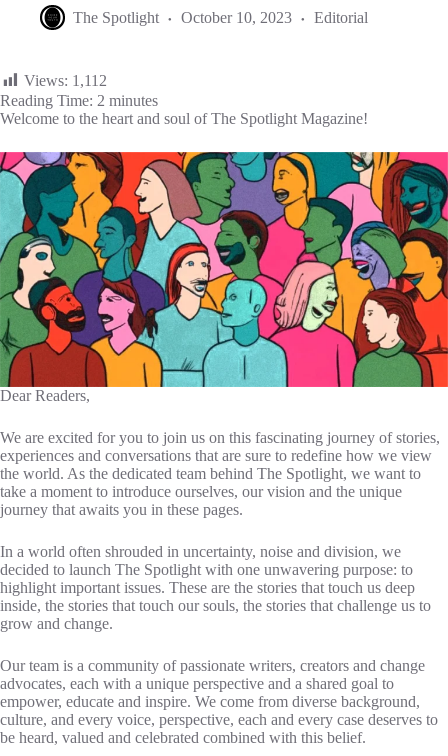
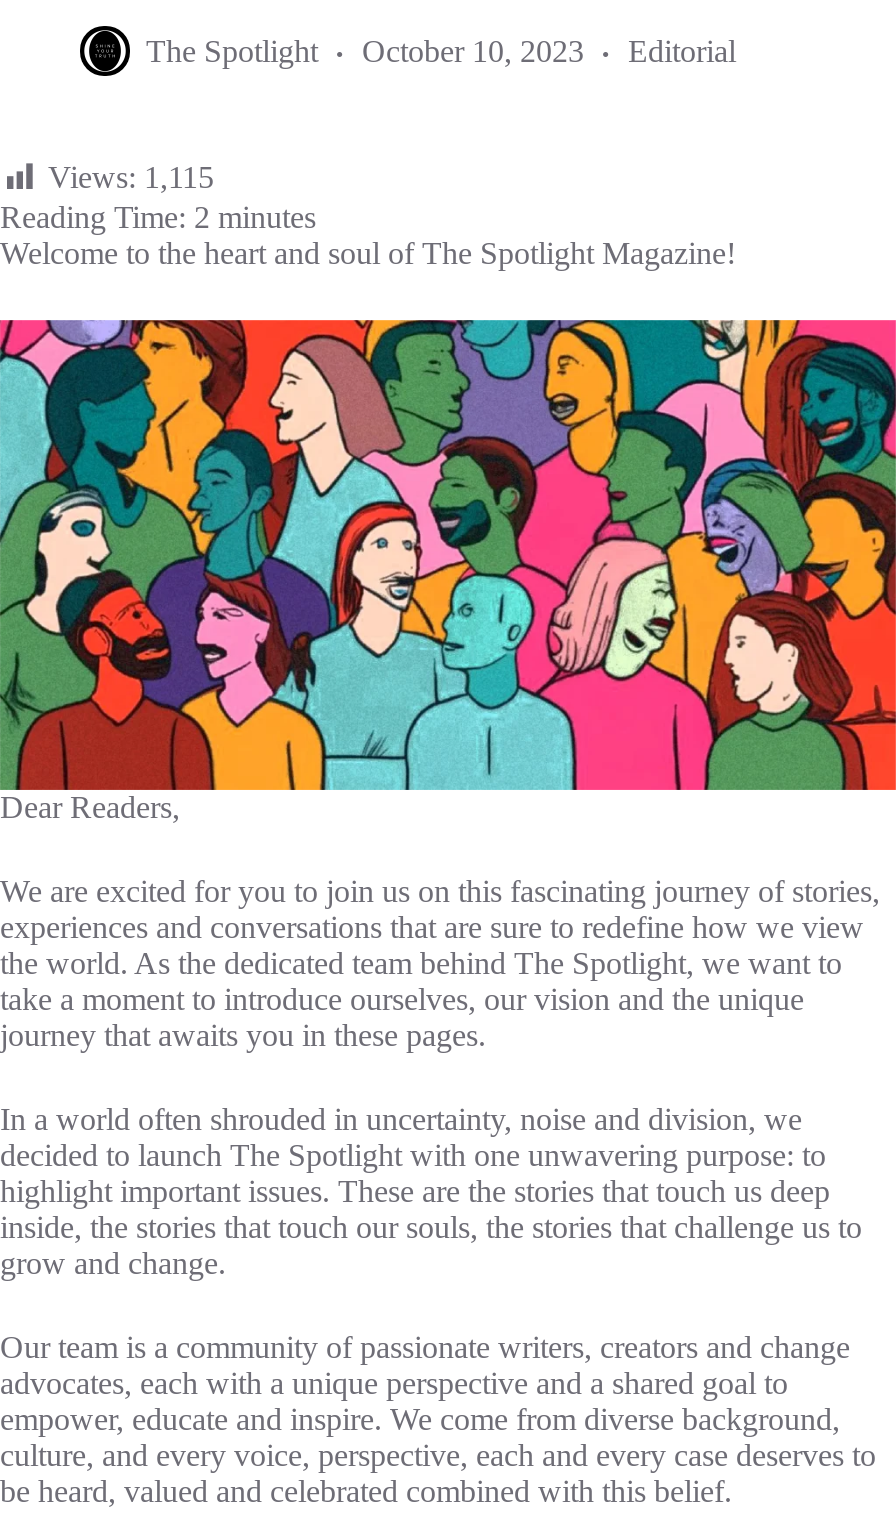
[24,72,107,89] Views: 1,112 -> [48,160,214,194] Views: 1,115

